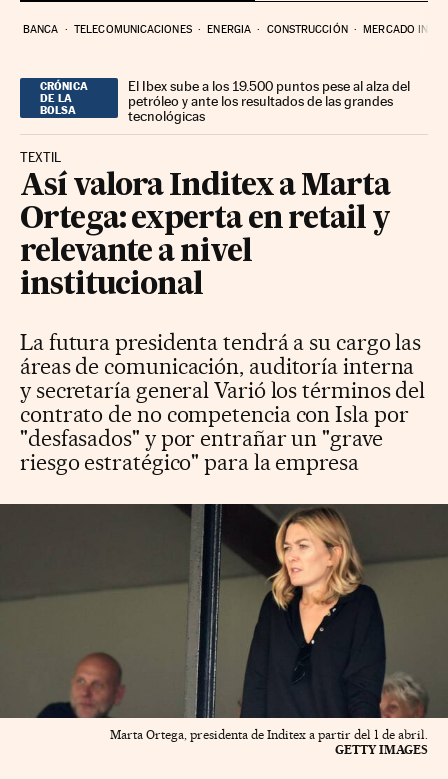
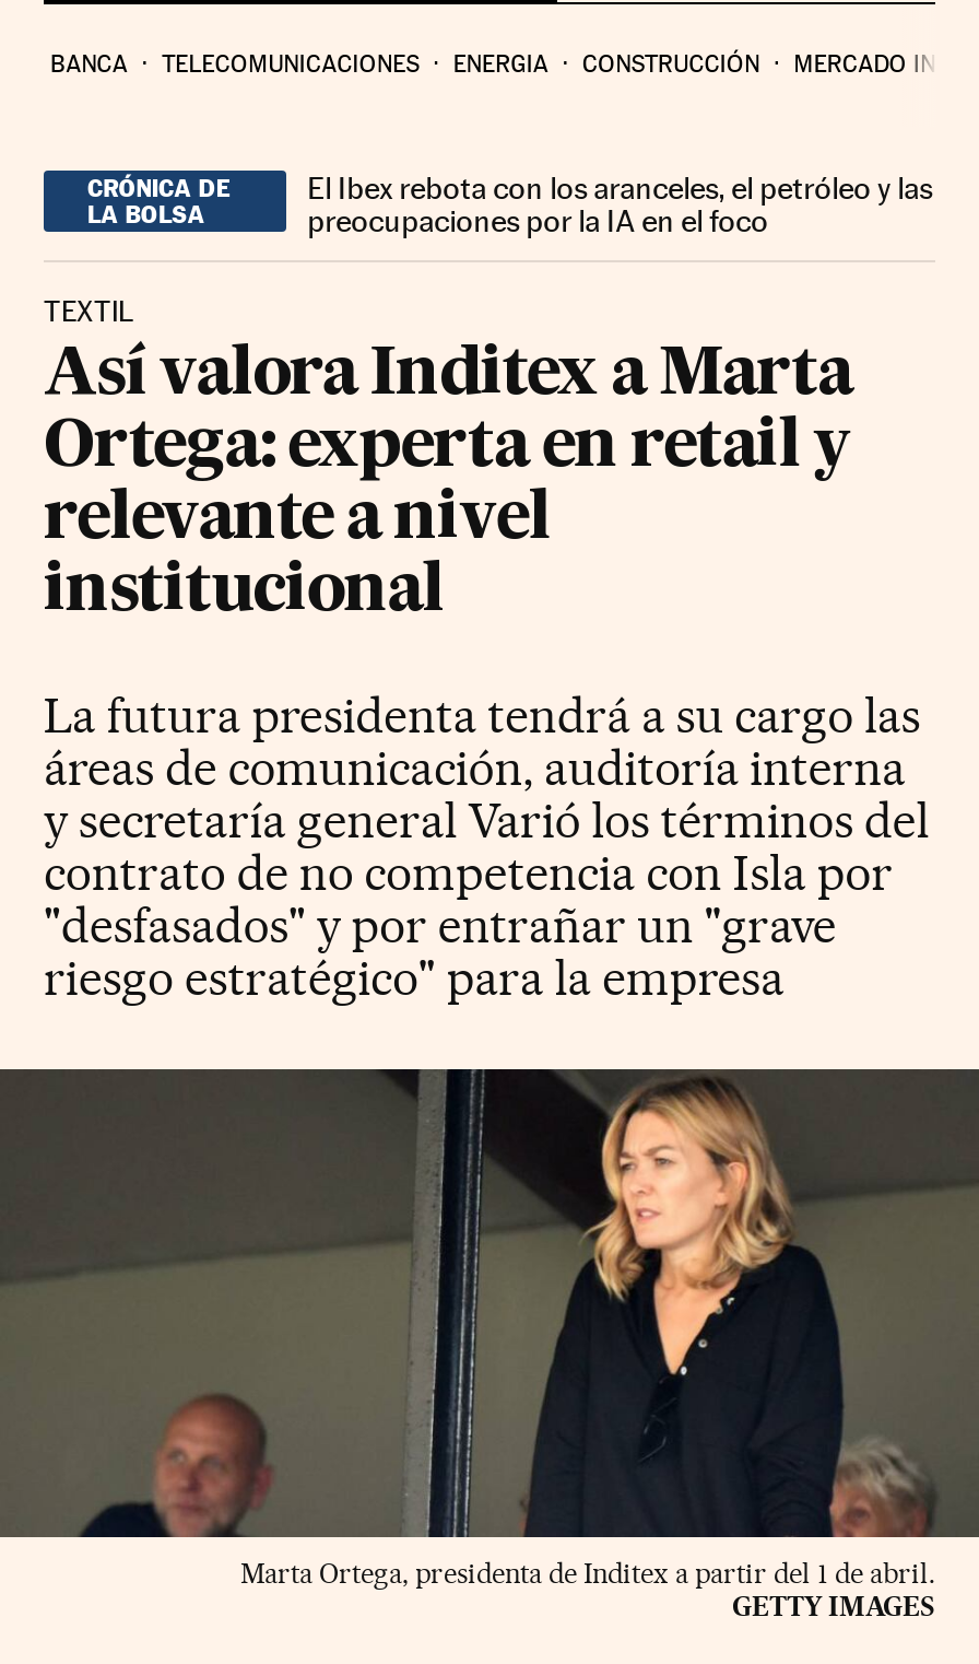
[128,78,410,124] El Ibex sube a los 19.500 puntos pese al alza del | petróleo y ante los resultados de las grandes | tecnológicas -> [307,170,932,237] El Ibex rebota con los aranceles, el petróleo y las | preocupaciones por la IA en el foco

